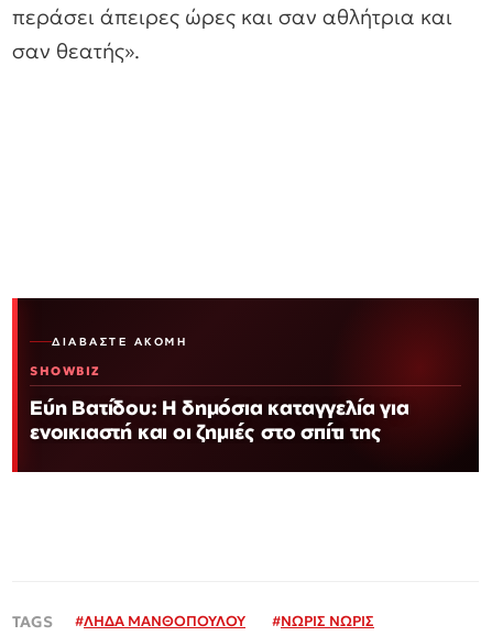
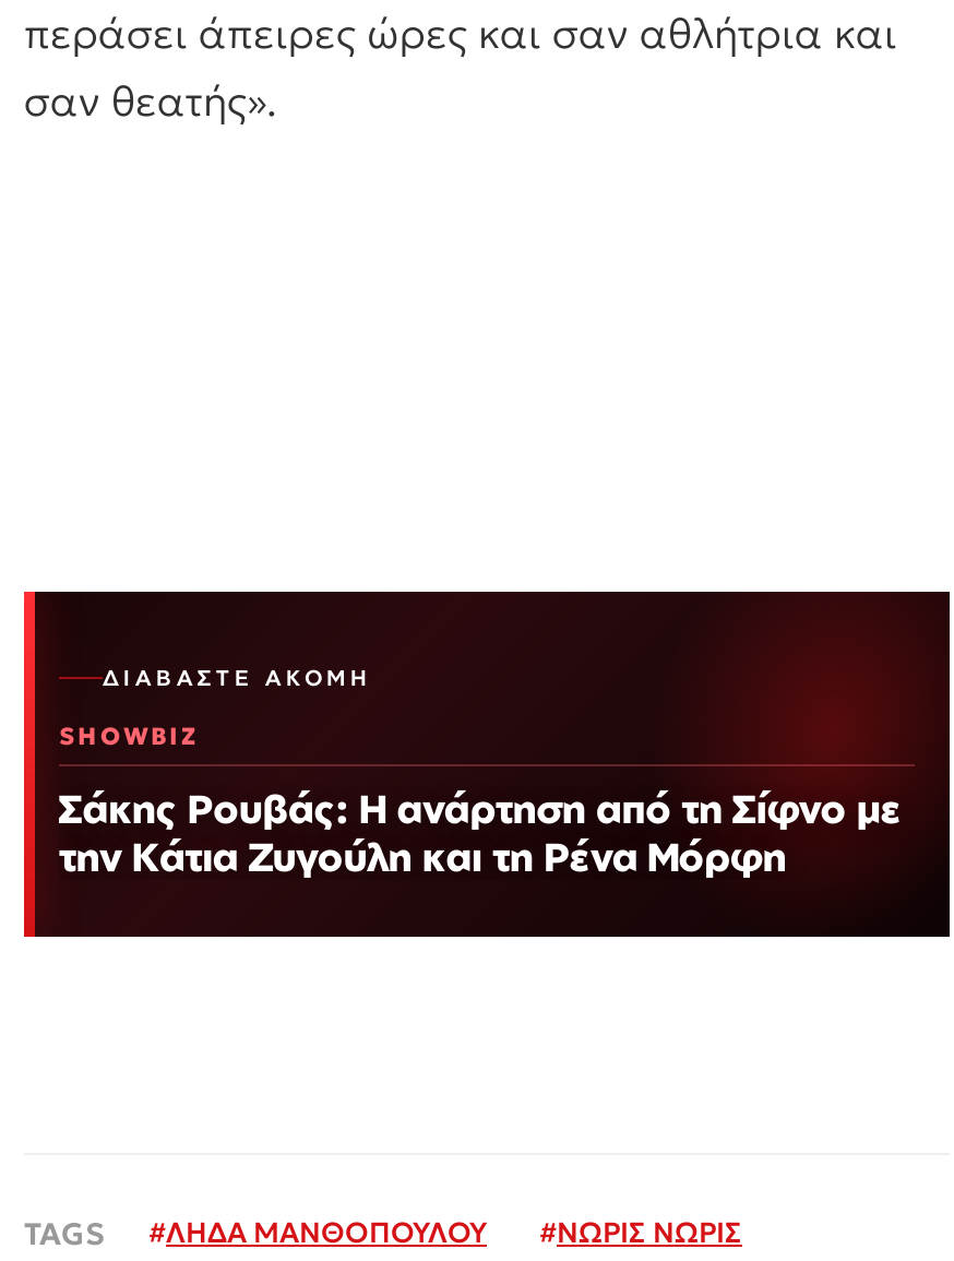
[30,395,409,444] Εύη Βατίδου: Η δημόσια καταγγελία για | ενοικιαστή και οι ζημιές στο σπίτι της -> [59,785,899,881] Σάκης Ρουβάς: Η ανάρτηση από τη Σίφνο με | την Κάτια Ζυγούλη και τη Ρένα Μόρφη

